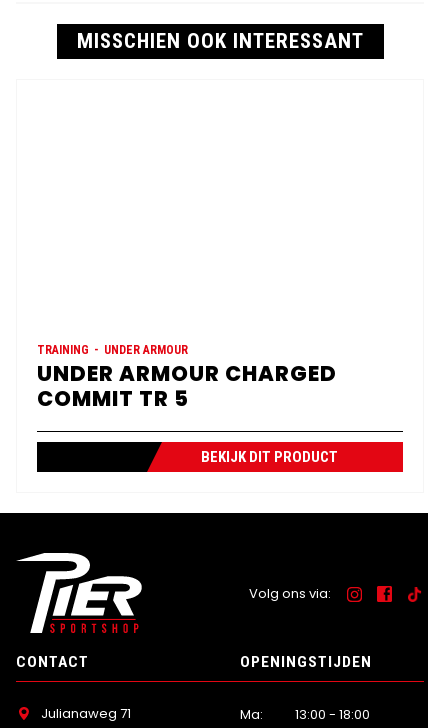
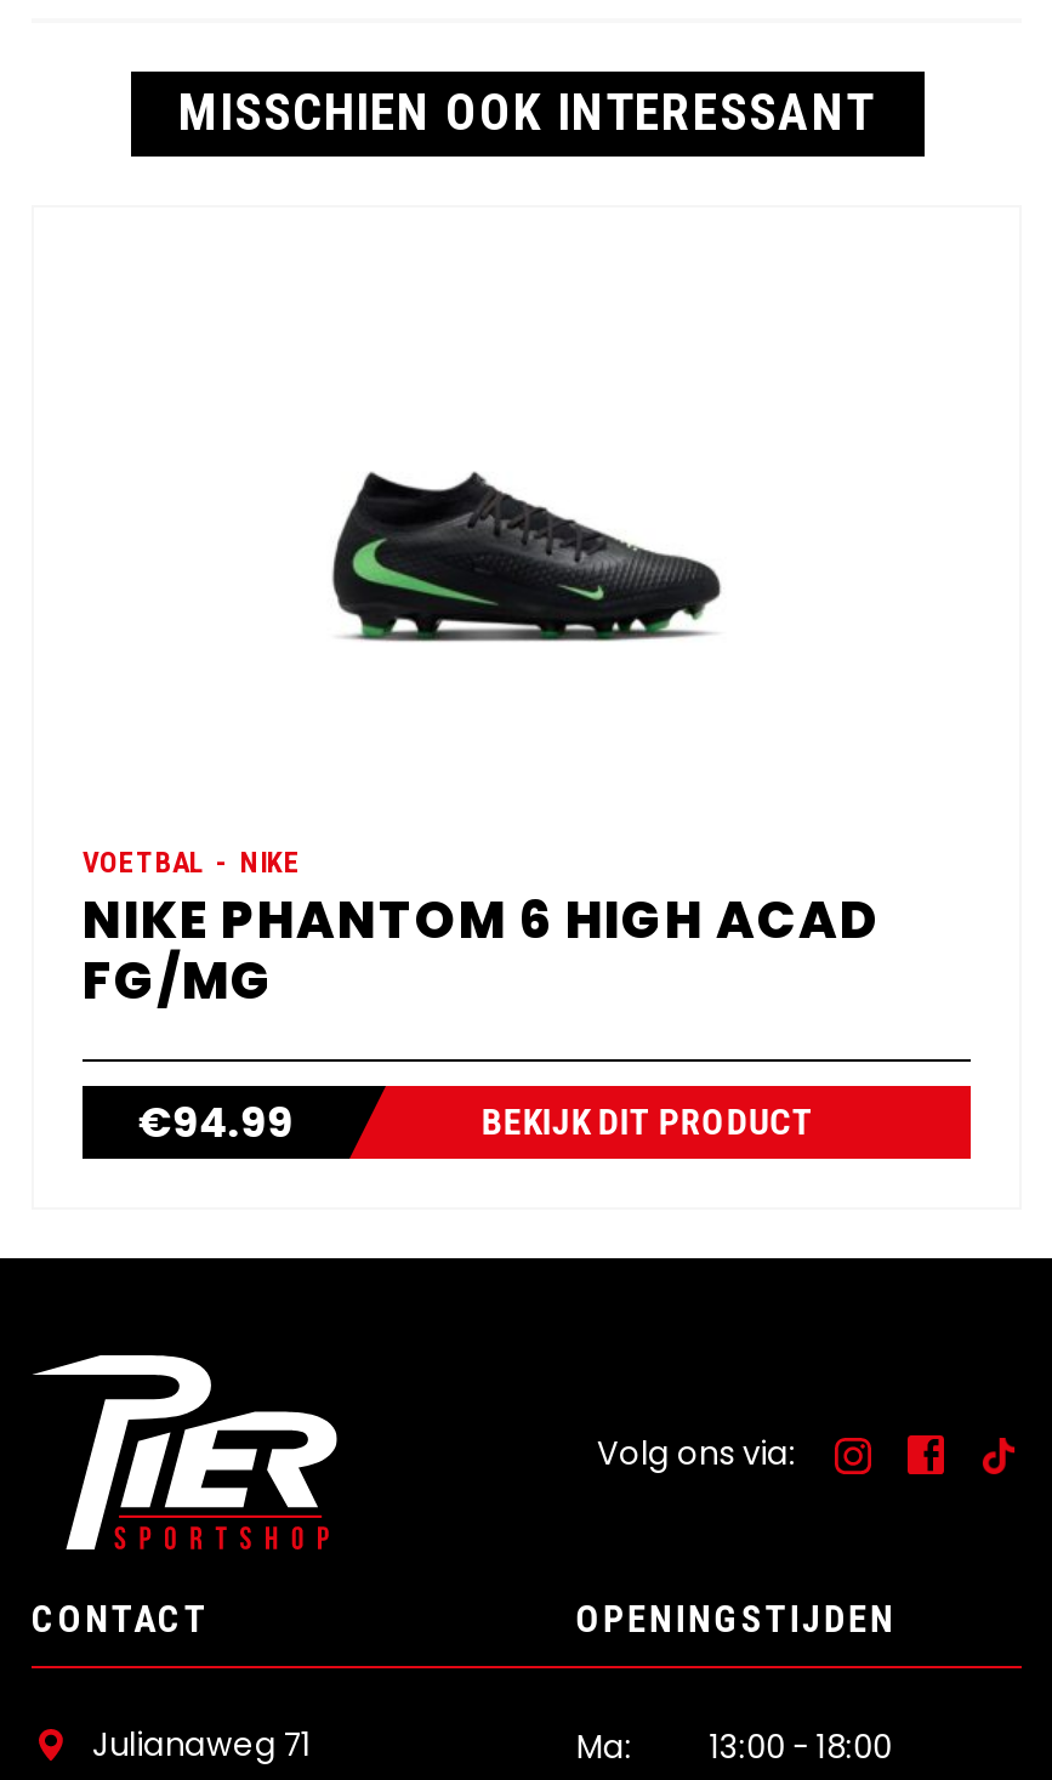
none -> [330,470,723,644] [image]
[37,343,337,413] TRAINING | UNDER ARMOUR | UNDER ARMOUR CHARGED | COMMIT TR 5 -> [83,846,881,1151] VOETBAL | NIKE | NIKE PHANTOM 6 HIGH ACAD | FG/MG | €94.99

